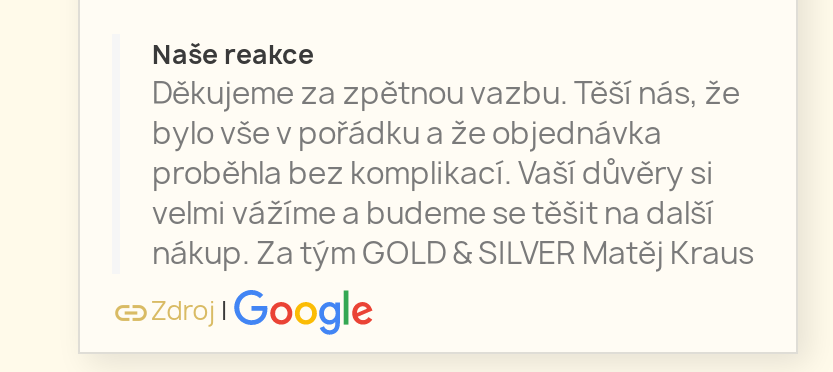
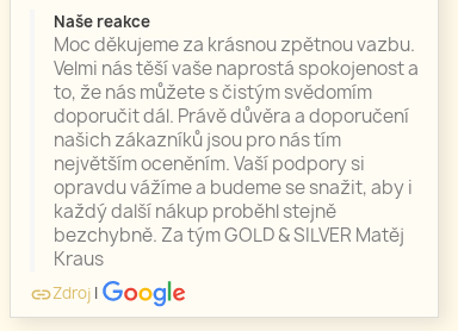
[152,72,754,274] Děkujeme za zpětnou vazbu. Těší nás, že | bylo vše v pořádku a že objednávka | proběhla bez komplikací. Vaší důvěry si | velmi vážíme a budeme se těšit na další | nákup. Za tým GOLD & SILVER Matěj Kraus -> [54,32,419,271] Moc děkujeme za krásnou zpětnou vazbu. | Velmi nás těší vaše naprostá spokojenost a | to, že nás můžete s čistým svědomím | doporučit dál. Právě důvěra a doporučení | našich zákazníků jsou pro nás tím | největším oceněním. Vaší podpory si | opravdu vážíme a budeme se snažit, aby i | každý další nákup proběhl stejně | bezchybně. Za tým GOLD & SILVER Matěj | Kraus

